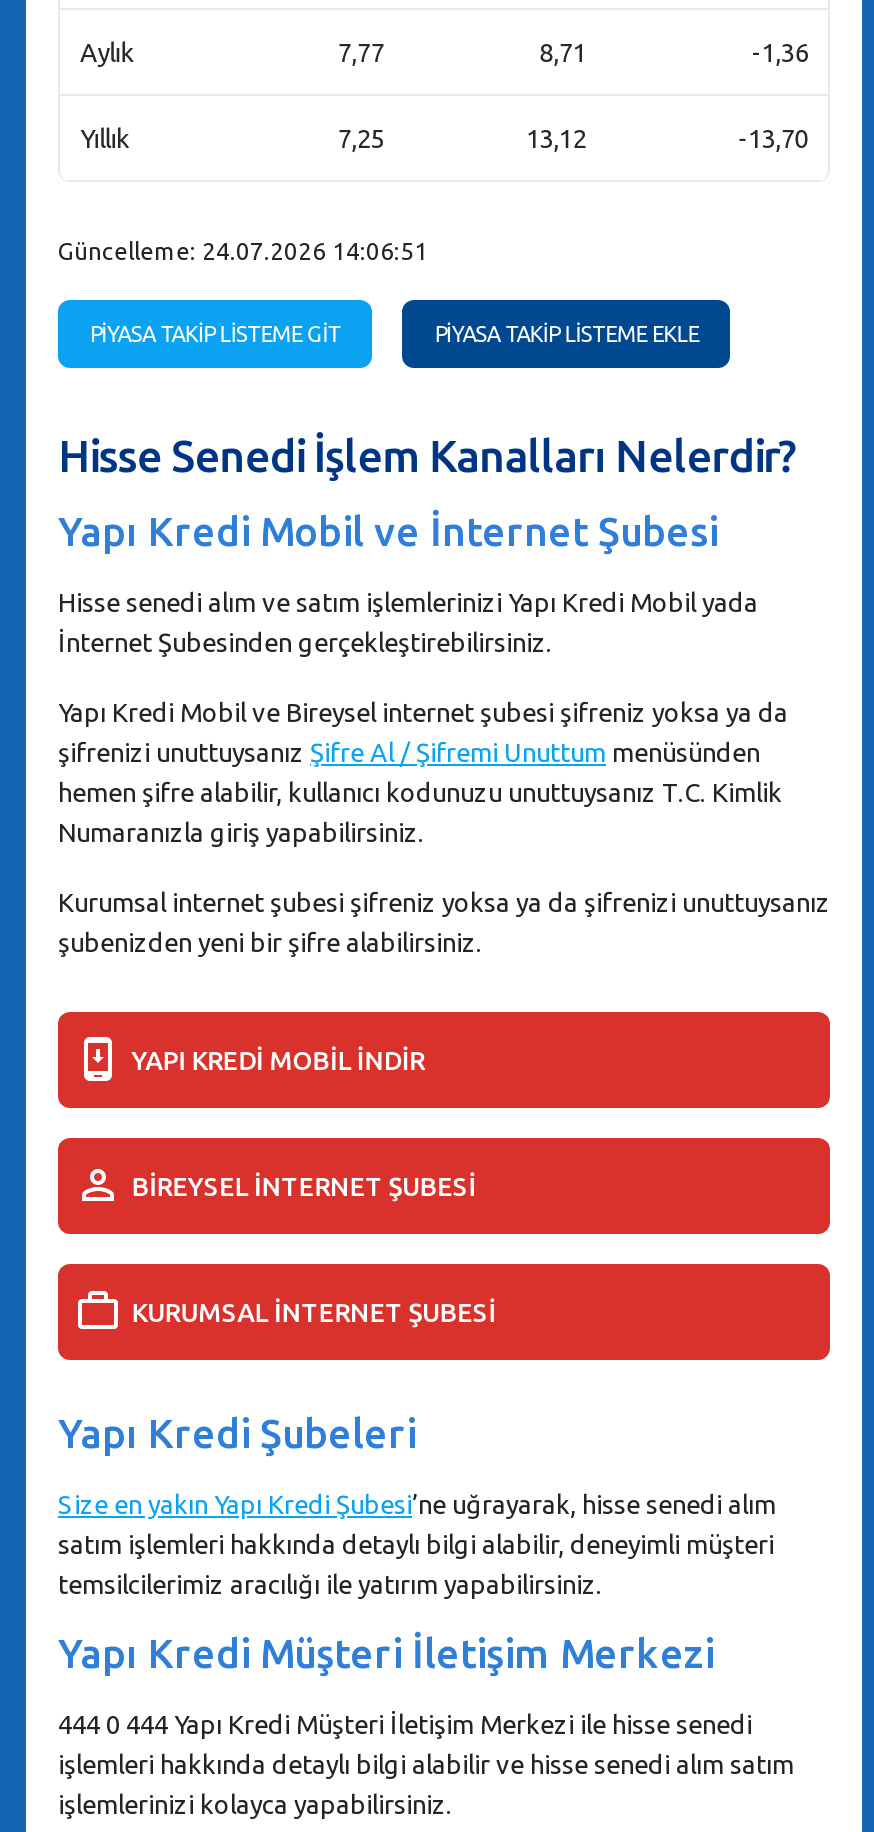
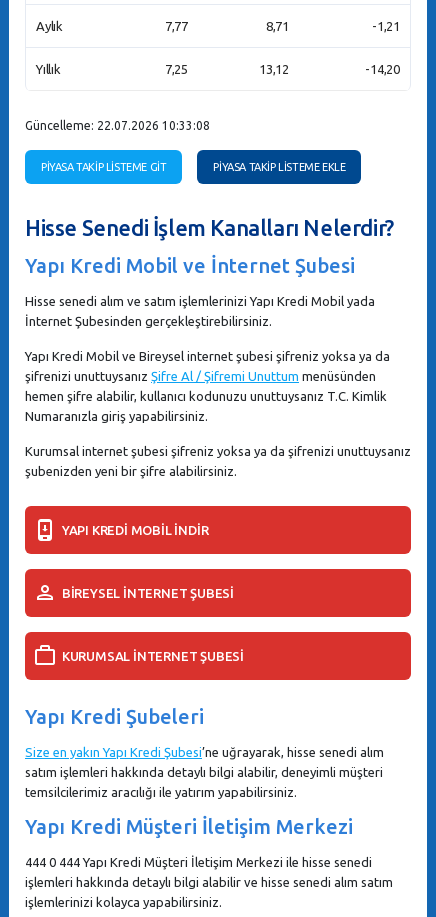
[752,37,808,65] -1,36 -> [372,18,400,32] -1,21
[738,123,808,151] -13,70 -> [365,61,400,75] -14,20
[58,237,428,263] Güncelleme: 24.07.2026 14:06:51 -> [25,118,210,131] Güncelleme: 22.07.2026 10:33:08

